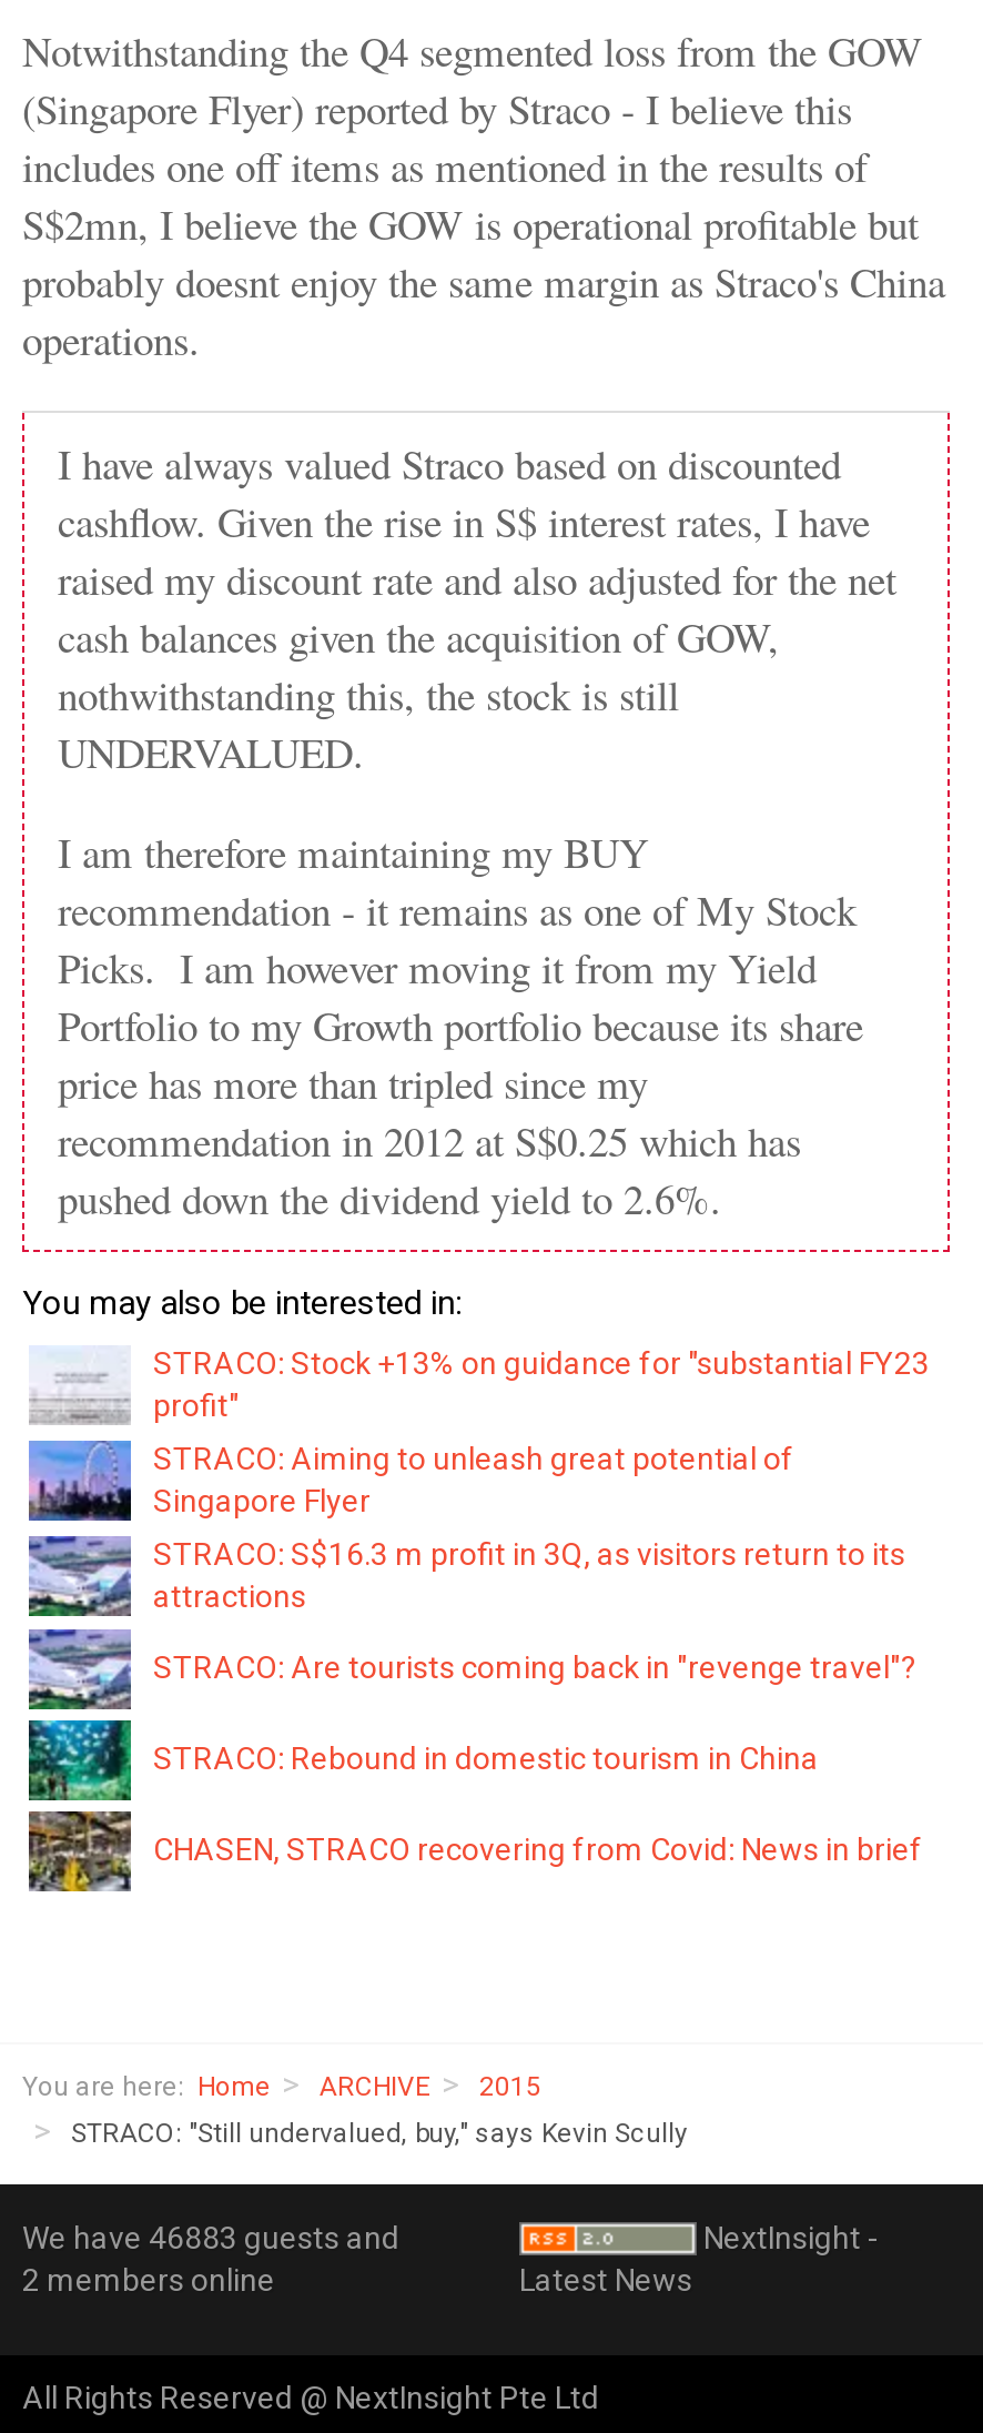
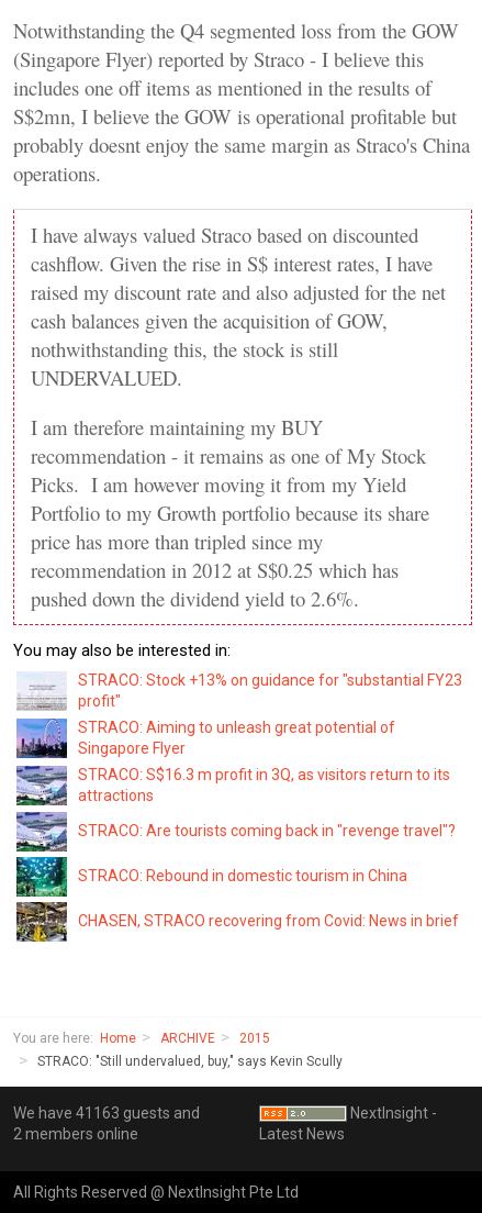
[22,2219,399,2254] We have 46883 guests and -> [13,1104,200,1121] We have 41163 guests and

